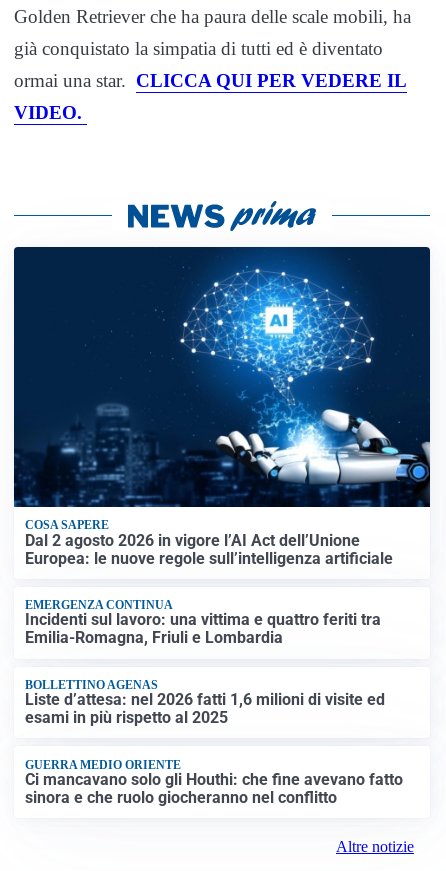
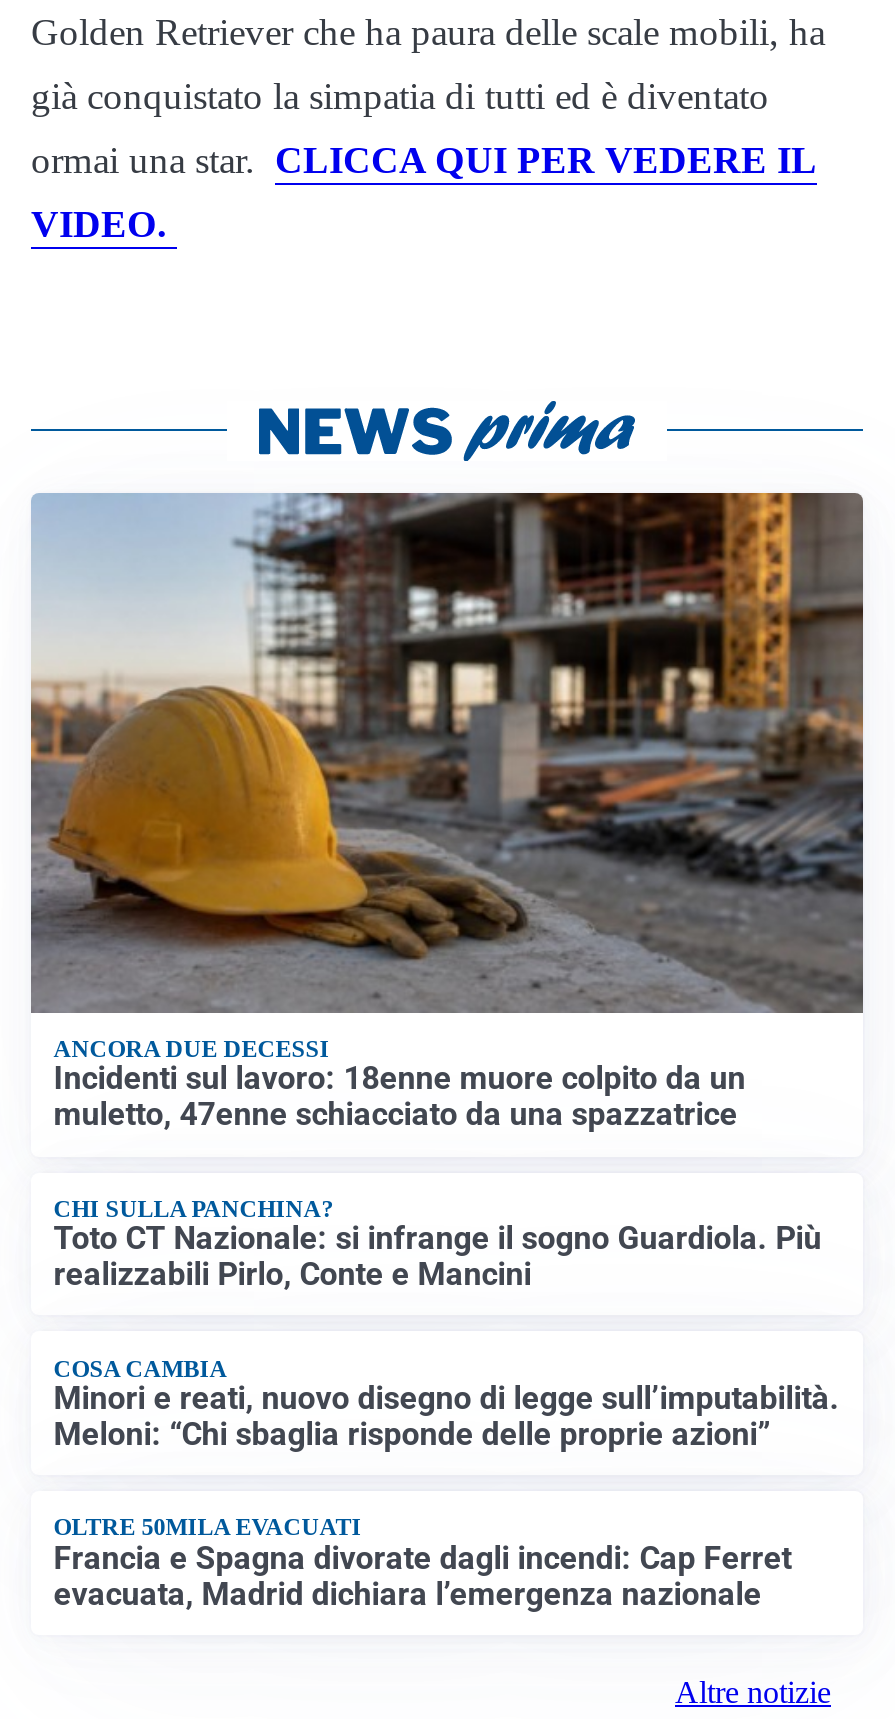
[13,246,431,568] [image] | COSA SAPERE | Dal 2 agosto 2026 in vigore l’AI Act dell’Unione | Europea: le nuove regole sull’intelligenza artificiale -> [29,490,865,1133] [image] | ANCORA DUE DECESSI | Incidenti sul lavoro: 18enne muore colpito da un | muletto, 47enne schiacciato da una spazzatrice
[25,598,381,647] EMERGENZA CONTINUA | Incidenti sul lavoro: una vittima e quattro feriti tra | Emilia-Romagna, Friuli e Lombardia -> [53,1194,821,1293] CHI SULLA PANCHINA? | Toto CT Nazionale: si infrange il sogno Guardiola. Più | realizzabili Pirlo, Conte e Mancini
[25,678,385,727] BOLLETTINO AGENAS | Liste d’attesa: nel 2026 fatti 1,6 milioni di visite ed | esami in più rispetto al 2025 -> [53,1354,839,1452] COSA CAMBIA | Minori e reati, nuovo disegno di legge sull’imputabilità. | Meloni: “Chi sbaglia risponde delle proprie azioni”
[25,757,403,807] GUERRA MEDIO ORIENTE | Ci mancavano solo gli Houthi: che fine avevano fatto | sinora e che ruolo giocheranno nel conflitto -> [53,1513,791,1612] OLTRE 50MILA EVACUATI | Francia e Spagna divorate dagli incendi: Cap Ferret | evacuata, Madrid dichiara l’emergenza nazionale

